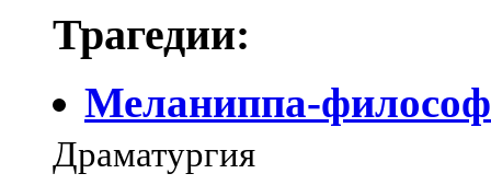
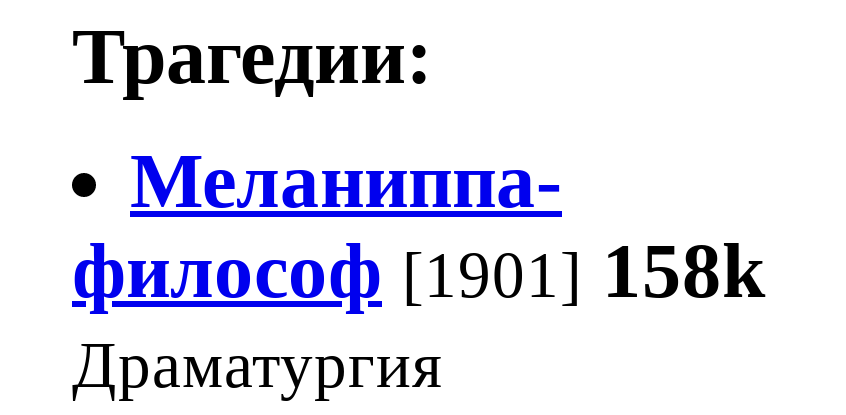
[84,79,491,126] Меланиппа-философ -> [72,137,766,313] Меланиппа- | философ [1901] 158k

